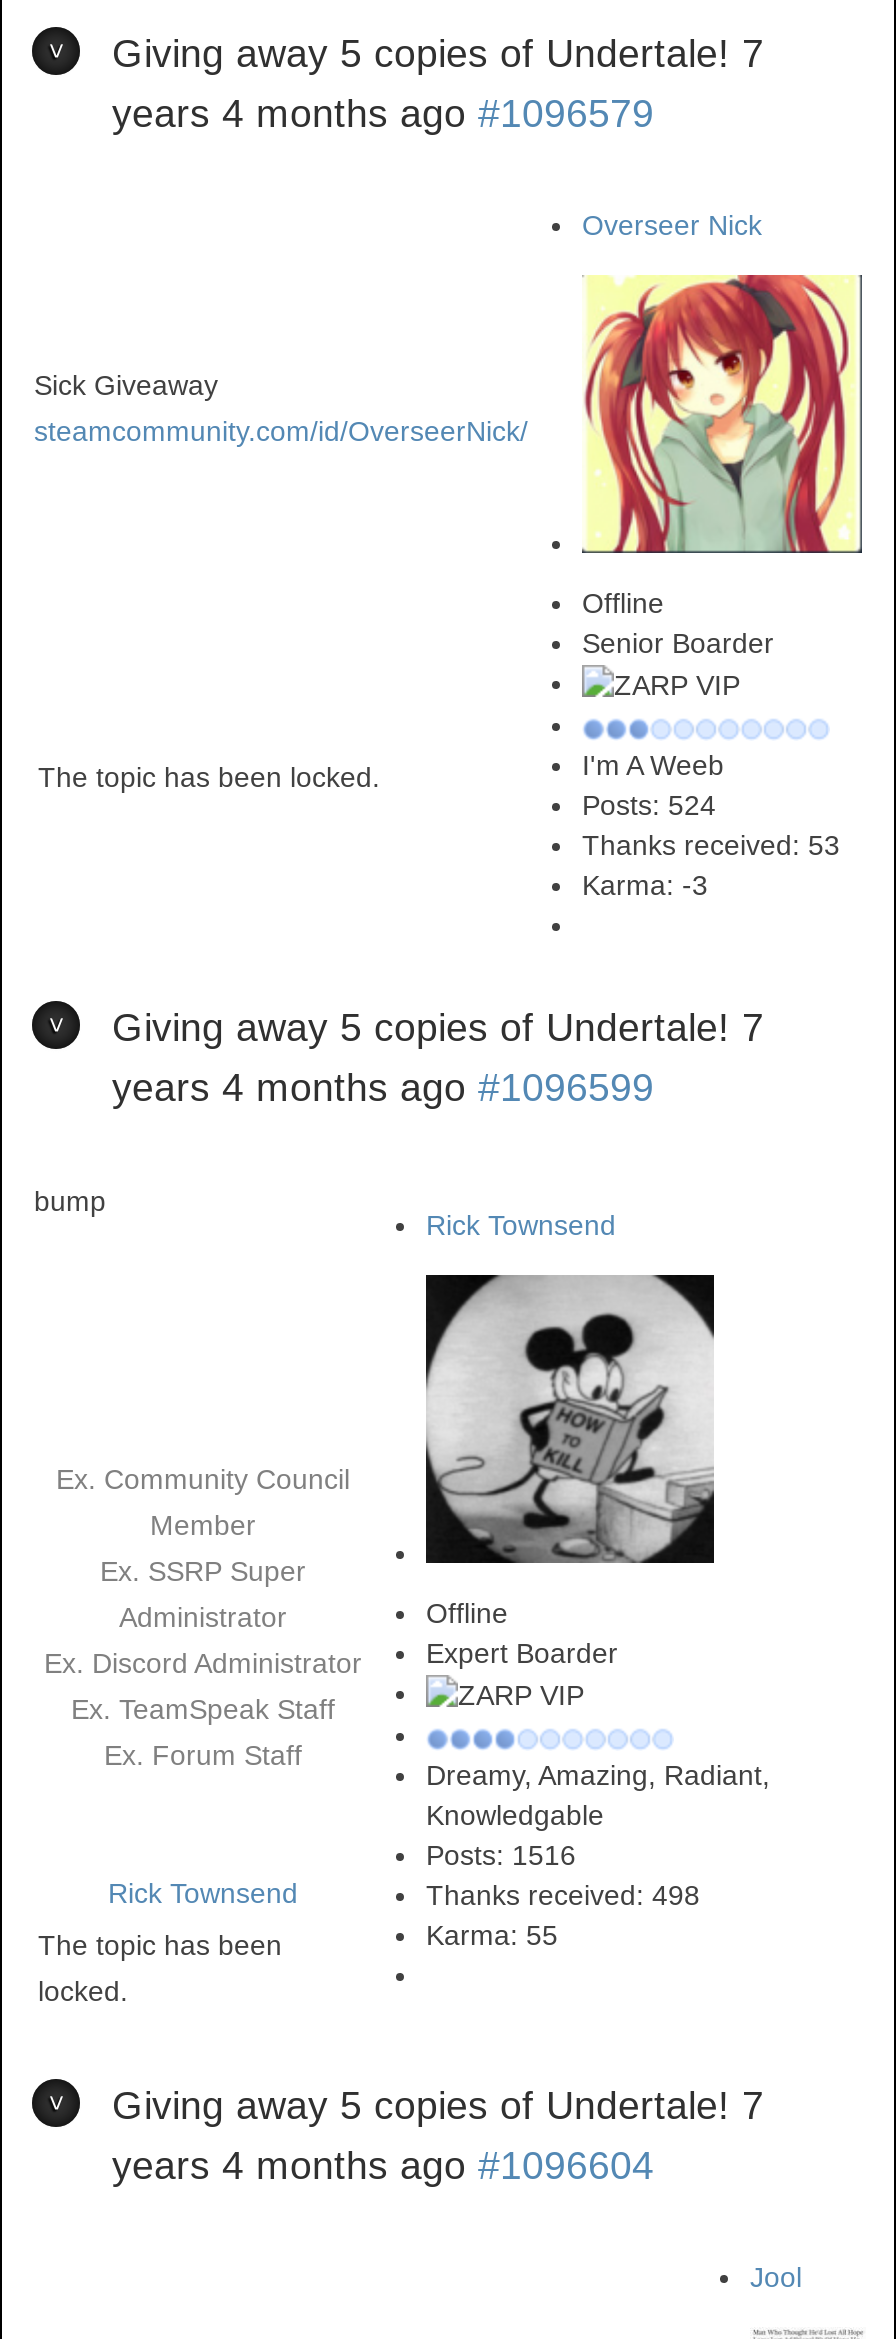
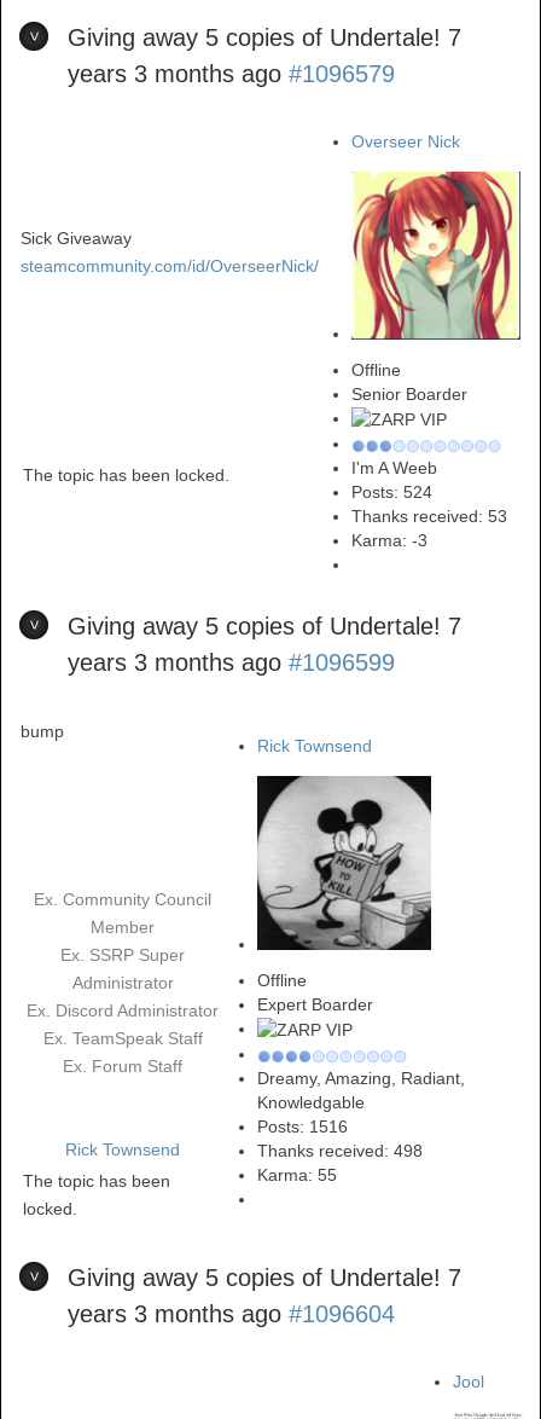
[112,91,654,135] years 4 months ago #1096579 -> [68,60,395,87] years 3 months ago #1096579
[112,1065,654,1109] years 4 months ago #1096599 -> [68,649,395,676] years 3 months ago #1096599
[112,2143,654,2187] years 4 months ago #1096604 -> [68,1301,395,1327] years 3 months ago #1096604

